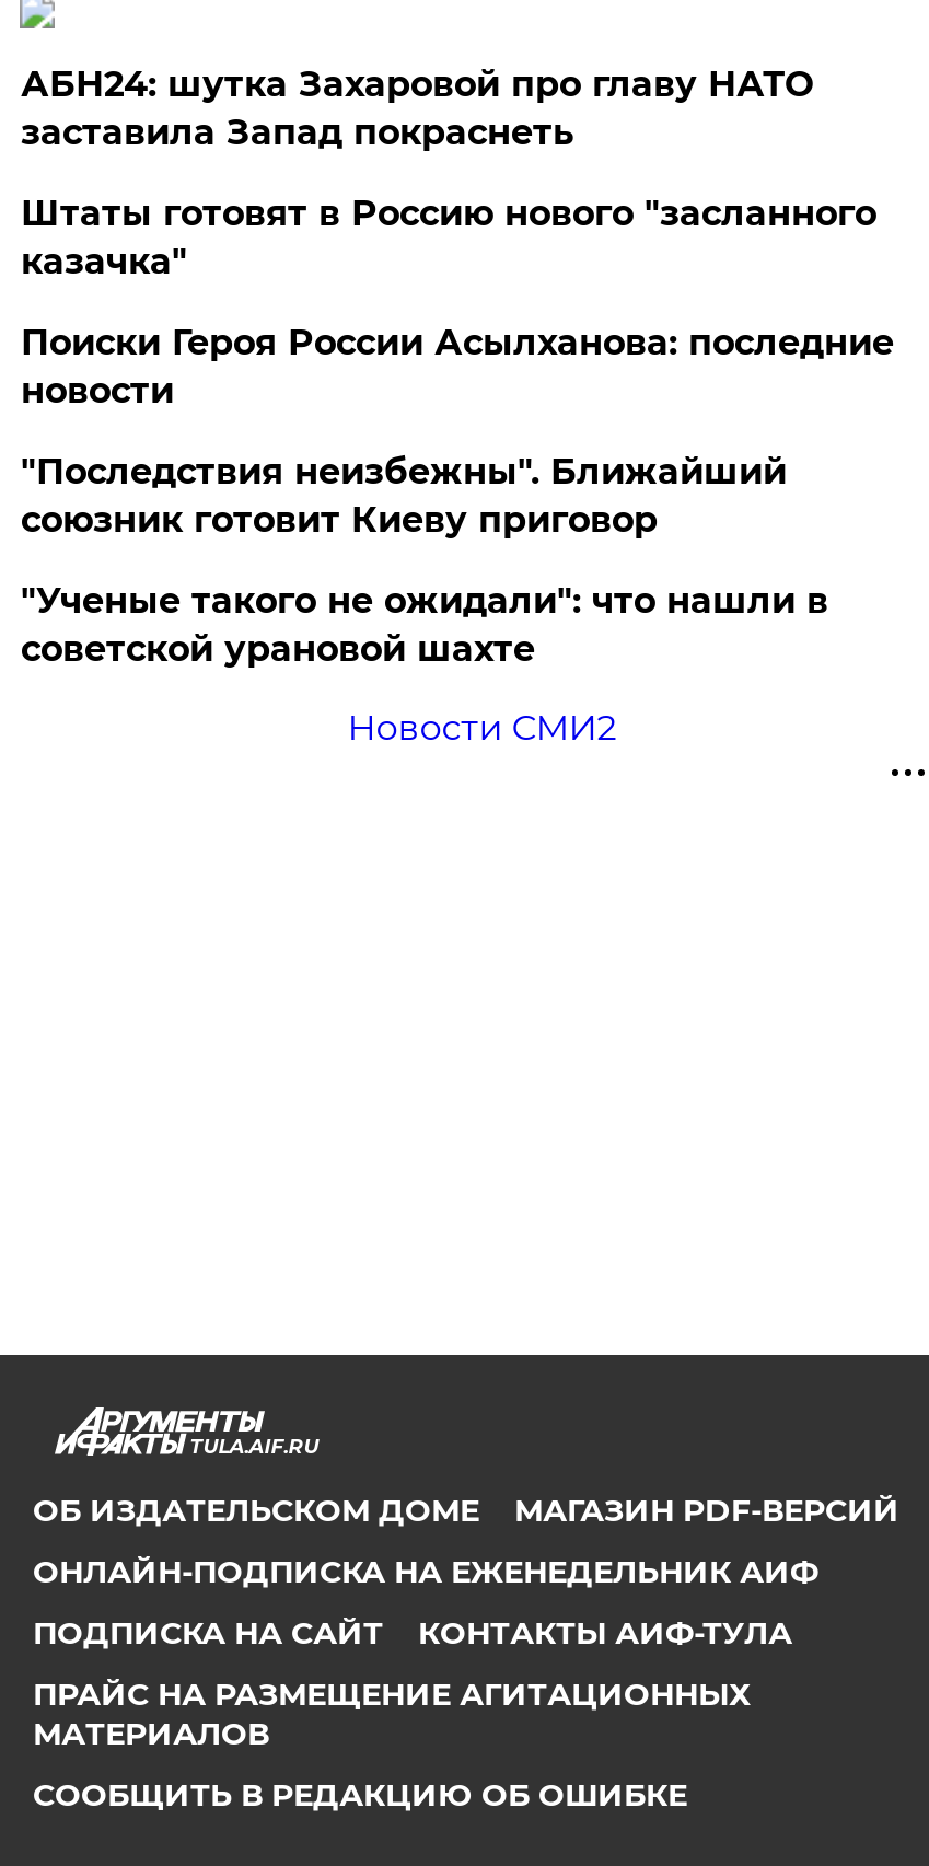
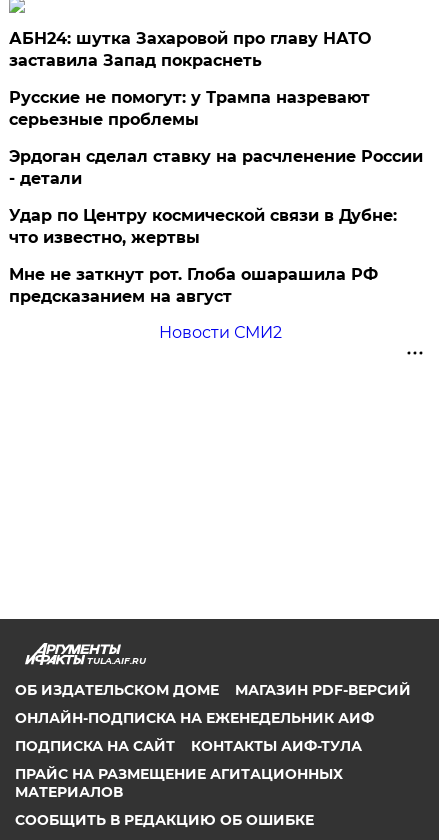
[21,192,876,282] Штаты готовят в Россию нового "засланного | казачка" -> [9,88,370,129] Русские не помогут: у Трампа назревают | серьезные проблемы
[21,322,894,411] Поиски Героя России Асылханова: последние | новости -> [9,147,423,188] Эрдоган сделал ставку на расчленение России | - детали
[21,451,787,540] "Последствия неизбежны". Ближайший | союзник готовит Киеву приговор -> [9,206,397,247] Удар по Центру космической связи в Дубне: | что известно, жертвы
[21,580,828,670] "Ученые такого не ожидали": что нашли в | советской урановой шахте -> [9,265,378,306] Мне не заткнут рот. Глоба ошарашила РФ | предсказанием на август

